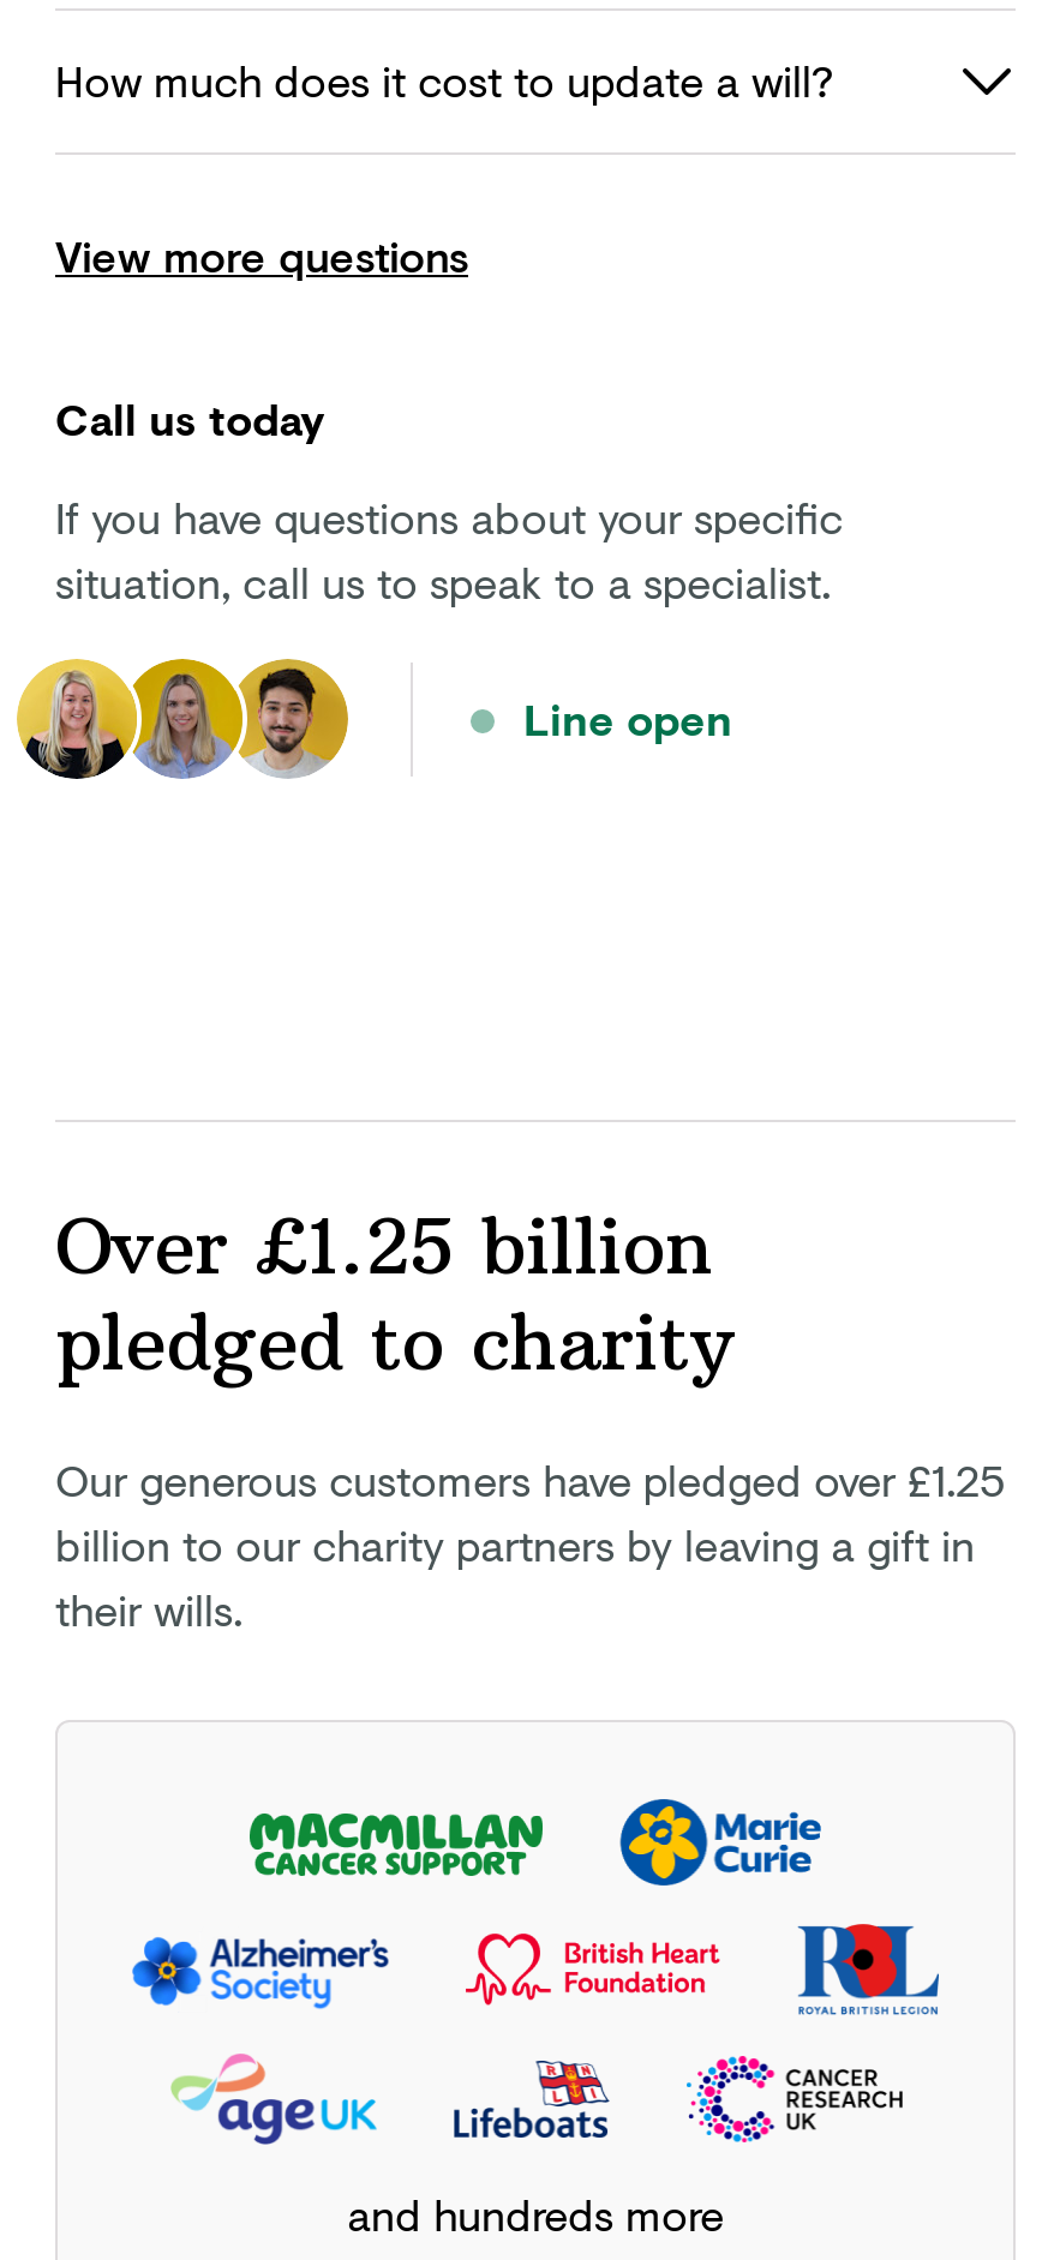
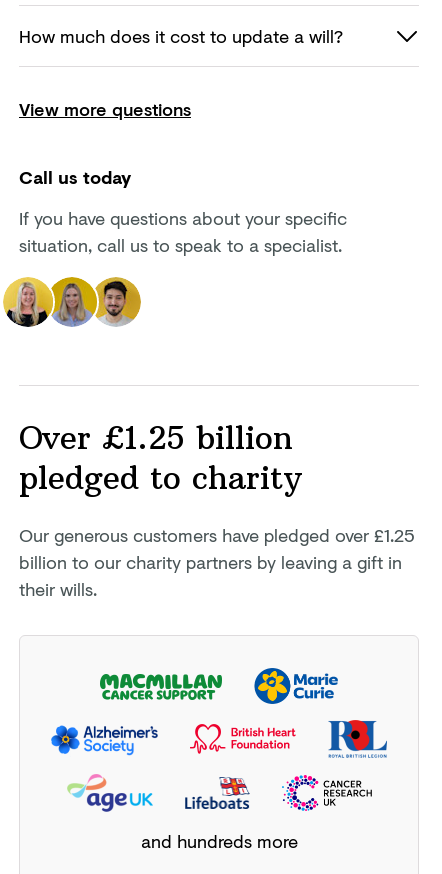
[523,687,732,750] Line open -> none

